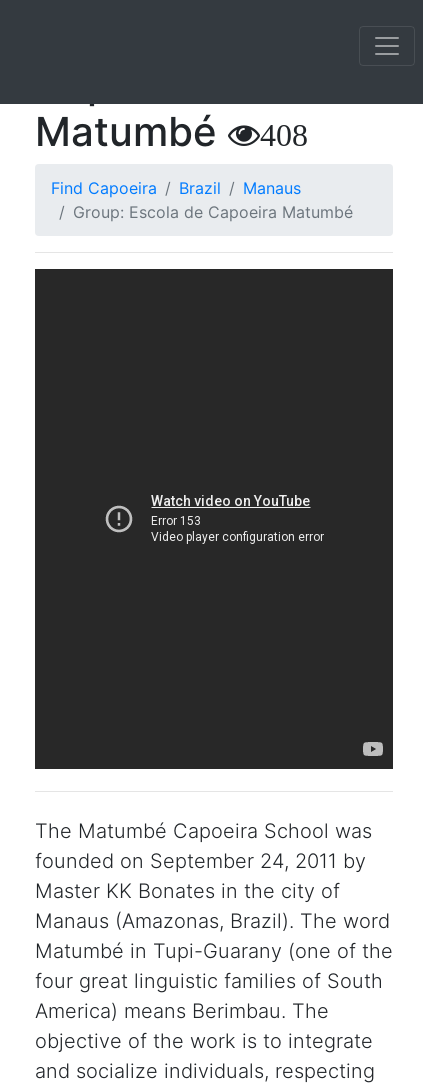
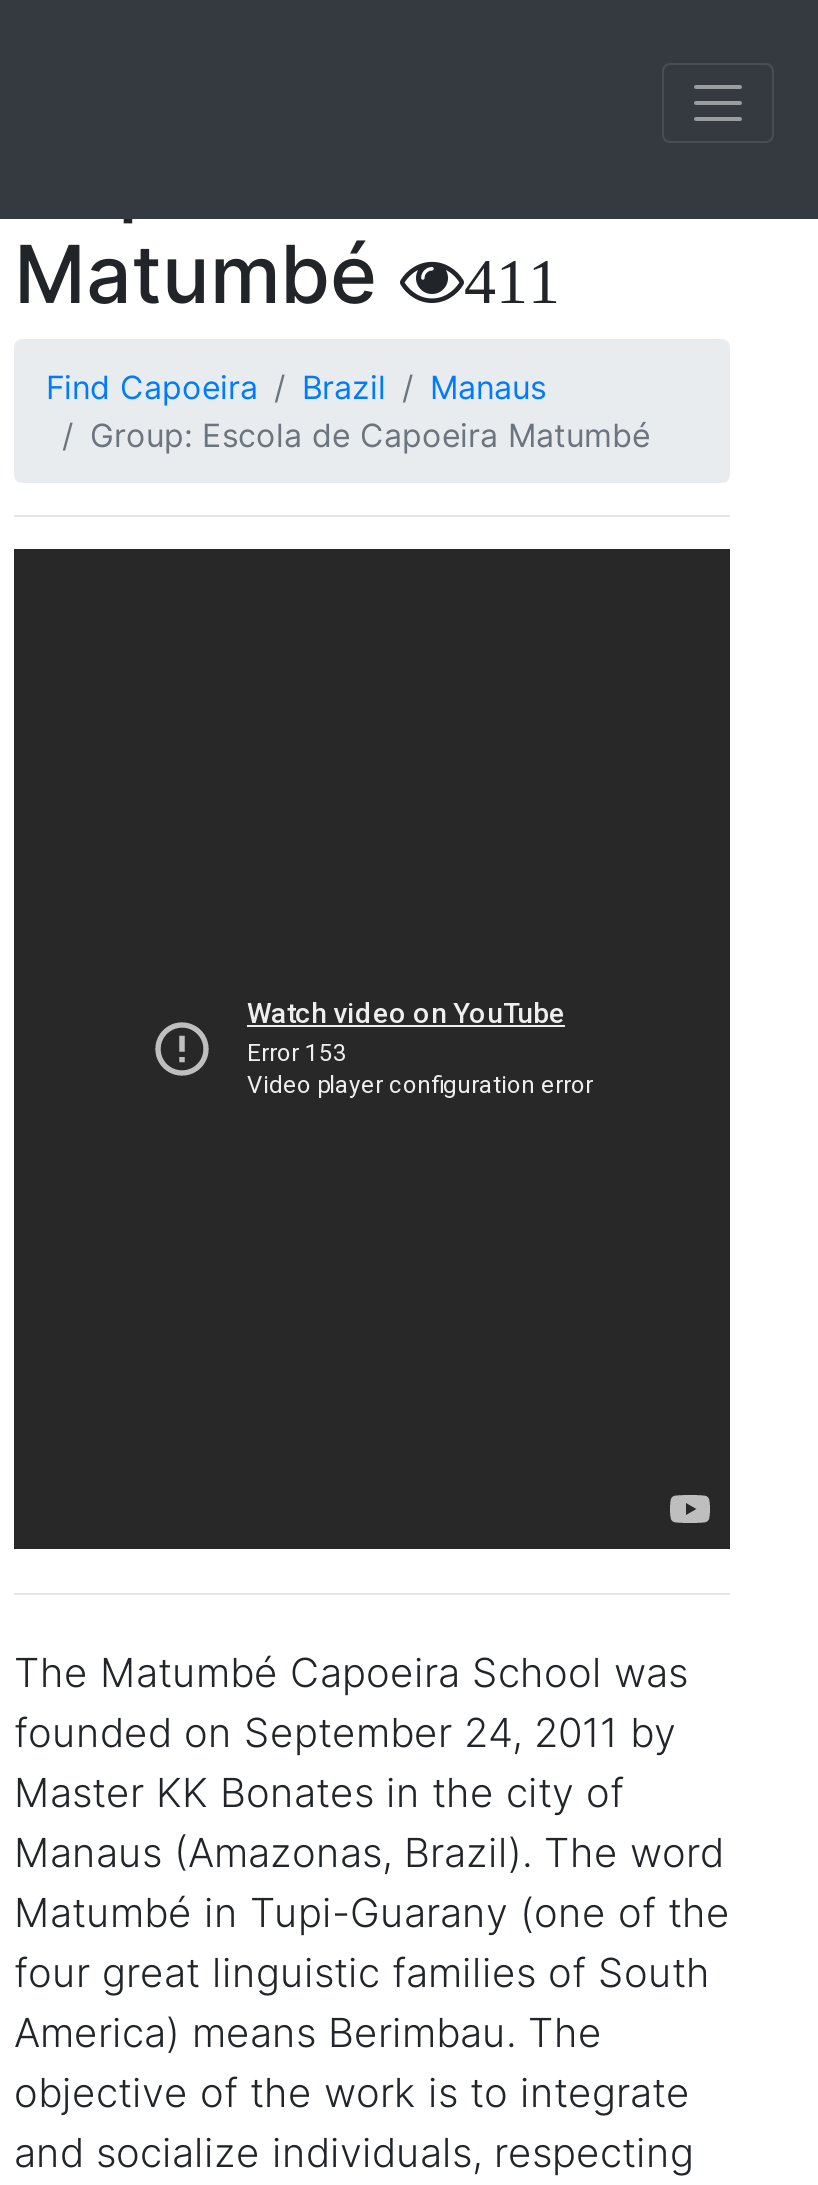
[35,107,308,156] Matumbé 408 -> [14,225,560,323] Matumbé 411

